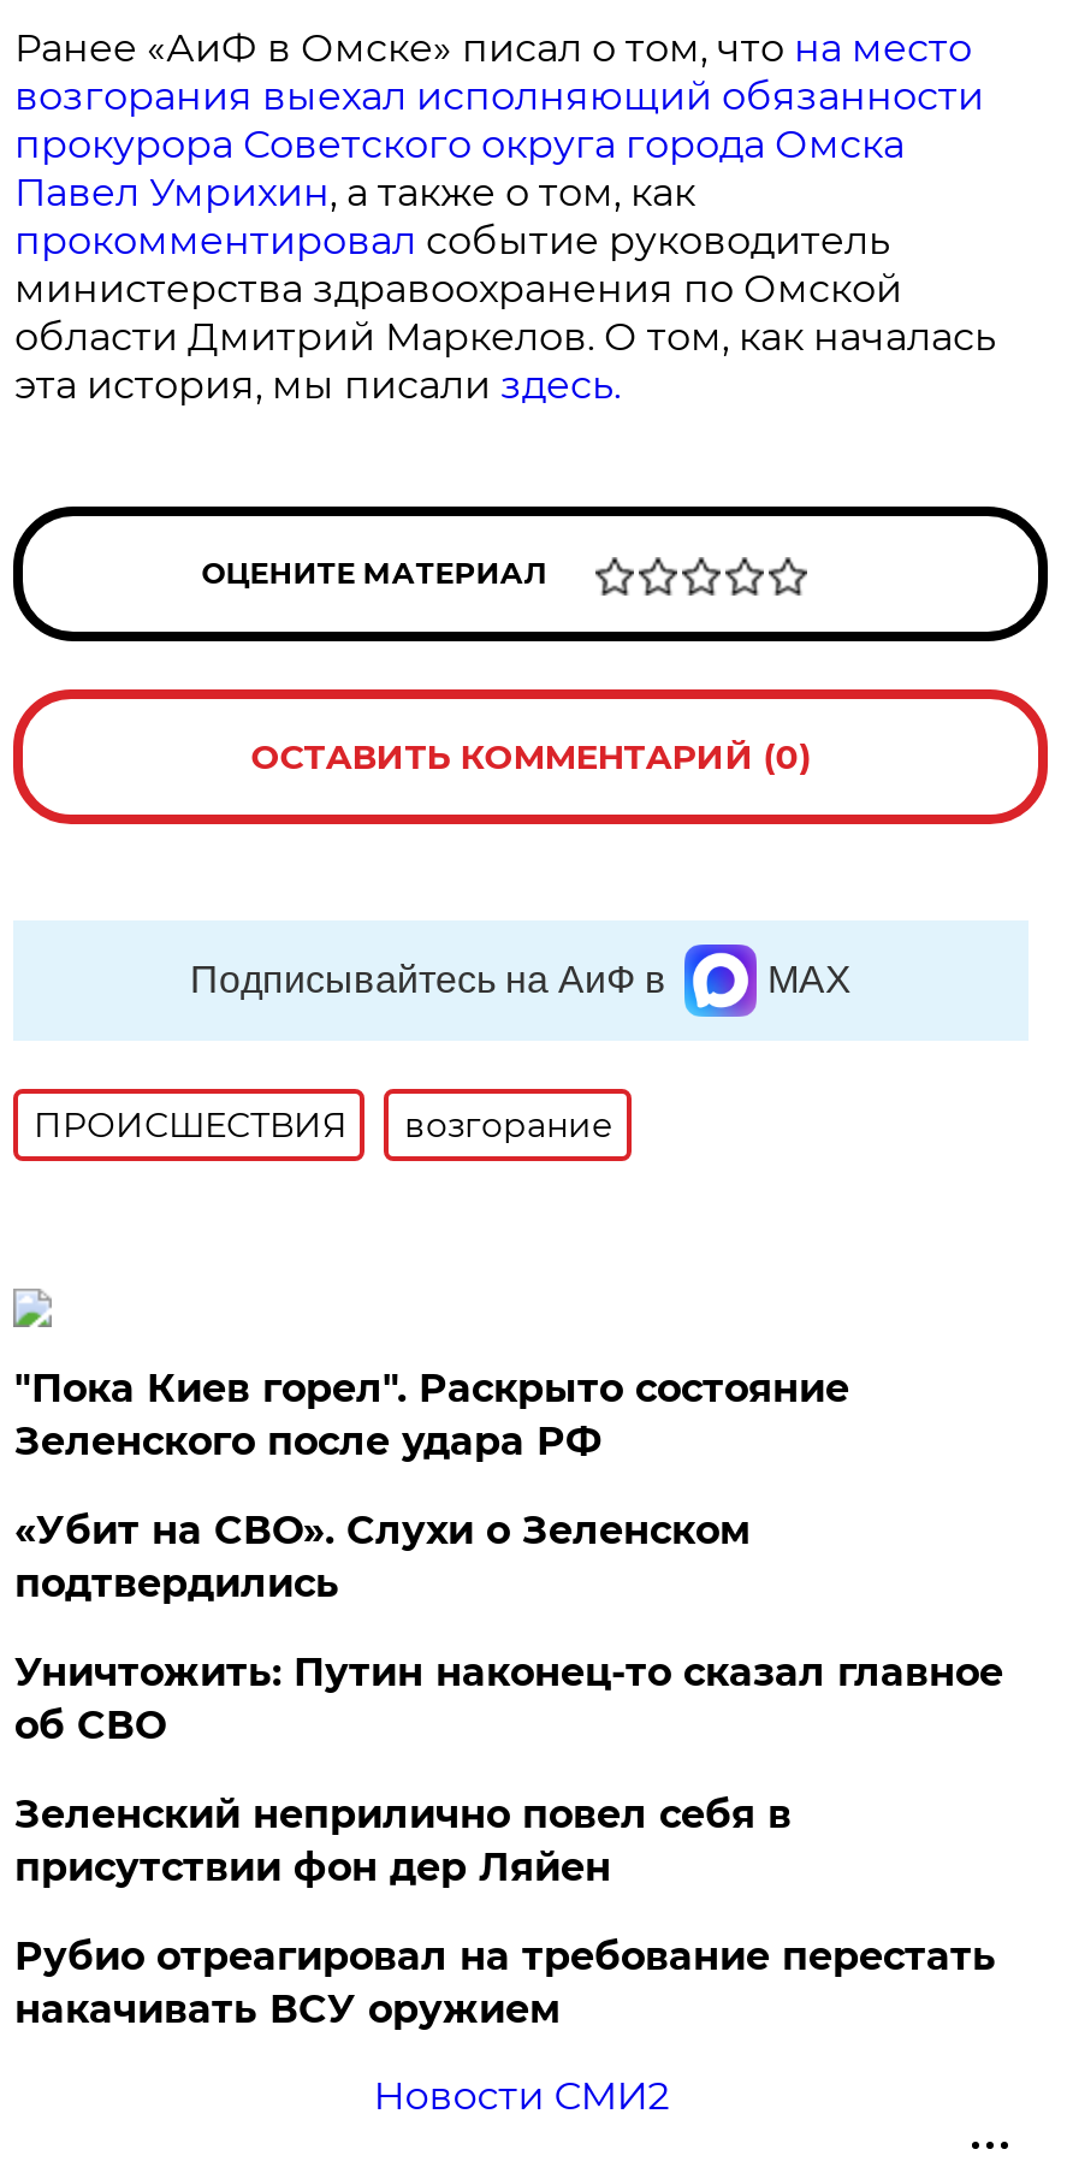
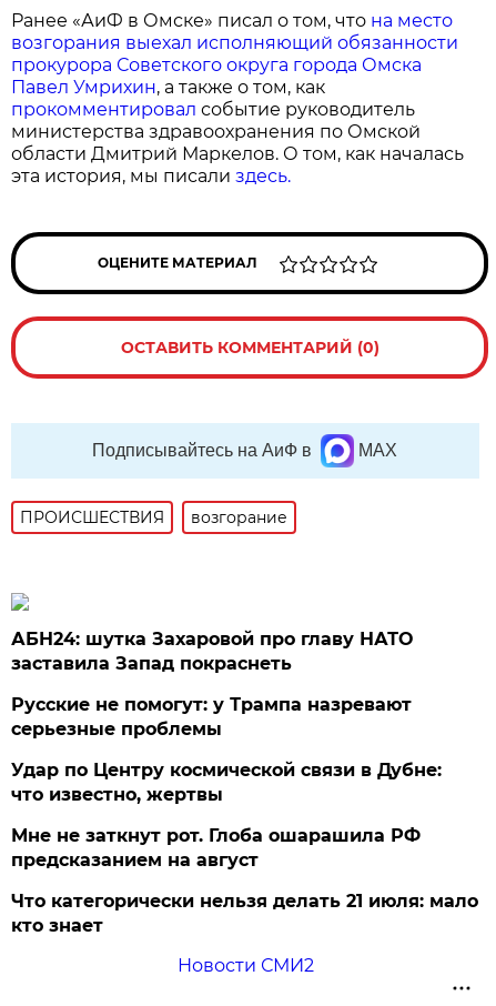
[14,1366,849,1464] "Пока Киев горел". Раскрыто состояние | Зеленского после удара РФ -> [12,628,413,674] АБН24: шутка Захаровой про главу НАТО | заставила Запад покраснеть
[14,1508,750,1606] «Убит на СВО». Слухи о Зеленском | подтвердились -> [12,694,412,740] Русские не помогут: у Трампа назревают | серьезные проблемы
[14,1650,1003,1748] Уничтожить: Путин наконец-то сказал главное | об СВО -> [12,759,442,805] Удар по Центру космической связи в Дубне: | что известно, жертвы
[14,1792,791,1890] Зеленский неприлично повел cебя в | присутствии фон дер Ляйен -> [12,825,421,871] Мне не заткнут рот. Глоба ошарашила РФ | предсказанием на август
[14,1934,996,2032] Рубио отреагировал на требование перестать | накачивать ВСУ оружием -> [12,891,479,936] Что категорически нельзя делать 21 июля: мало | кто знает

